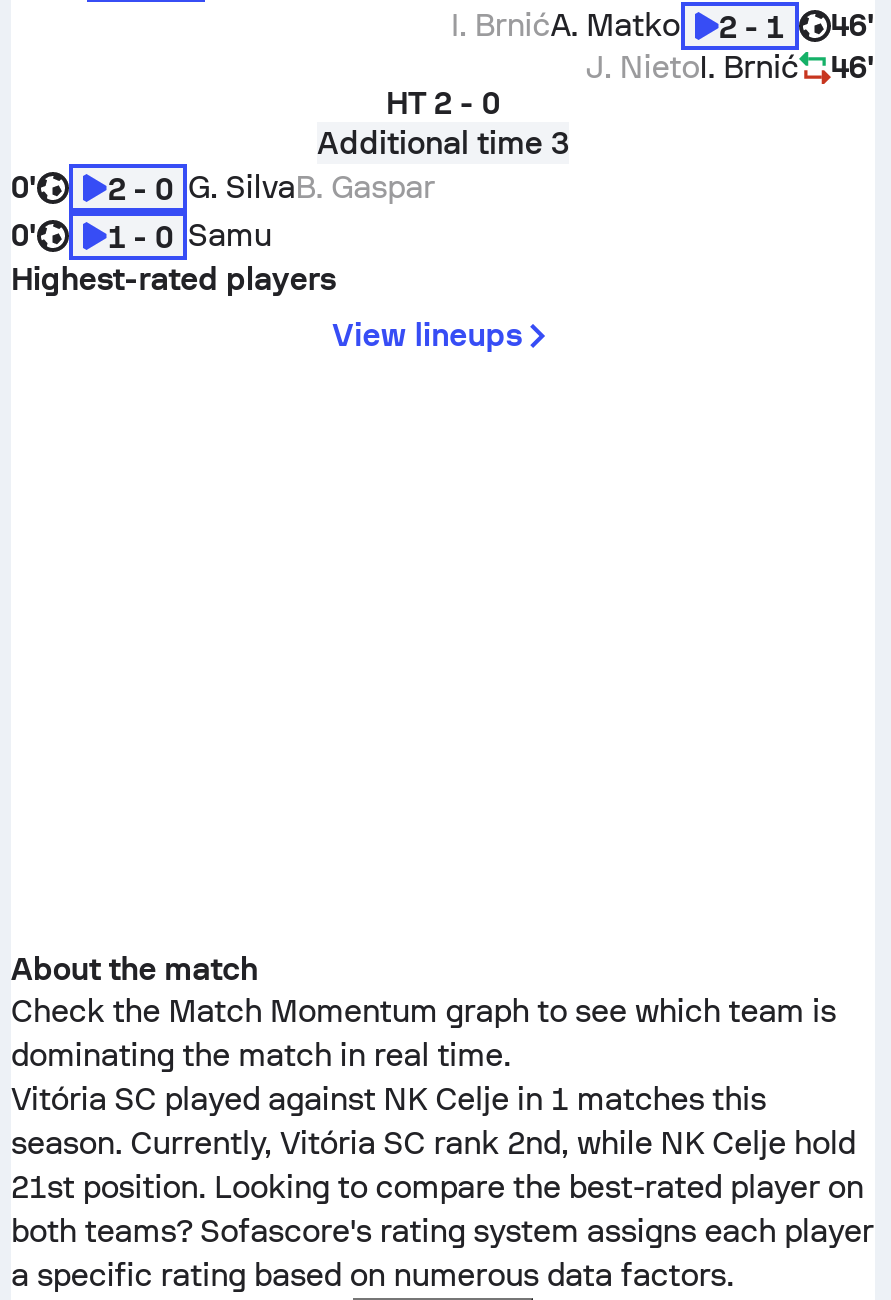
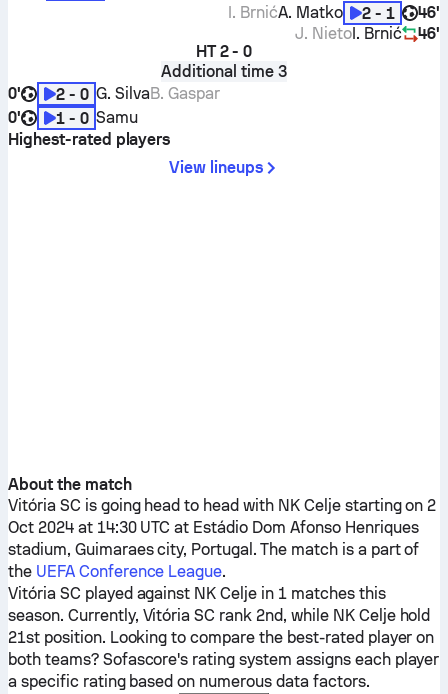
[11,992,836,1074] Check the Match Momentum graph to see which team is | dominating the match in real time. -> [8,496,436,581] Vitória SC is going head to head with NK Celje starting on 2 | Oct 2024 at 14:30 UTC at Estádio Dom Afonso Henriques | stadium, Guimaraes city, Portugal. The match is a part of | the UEFA Conference League.

